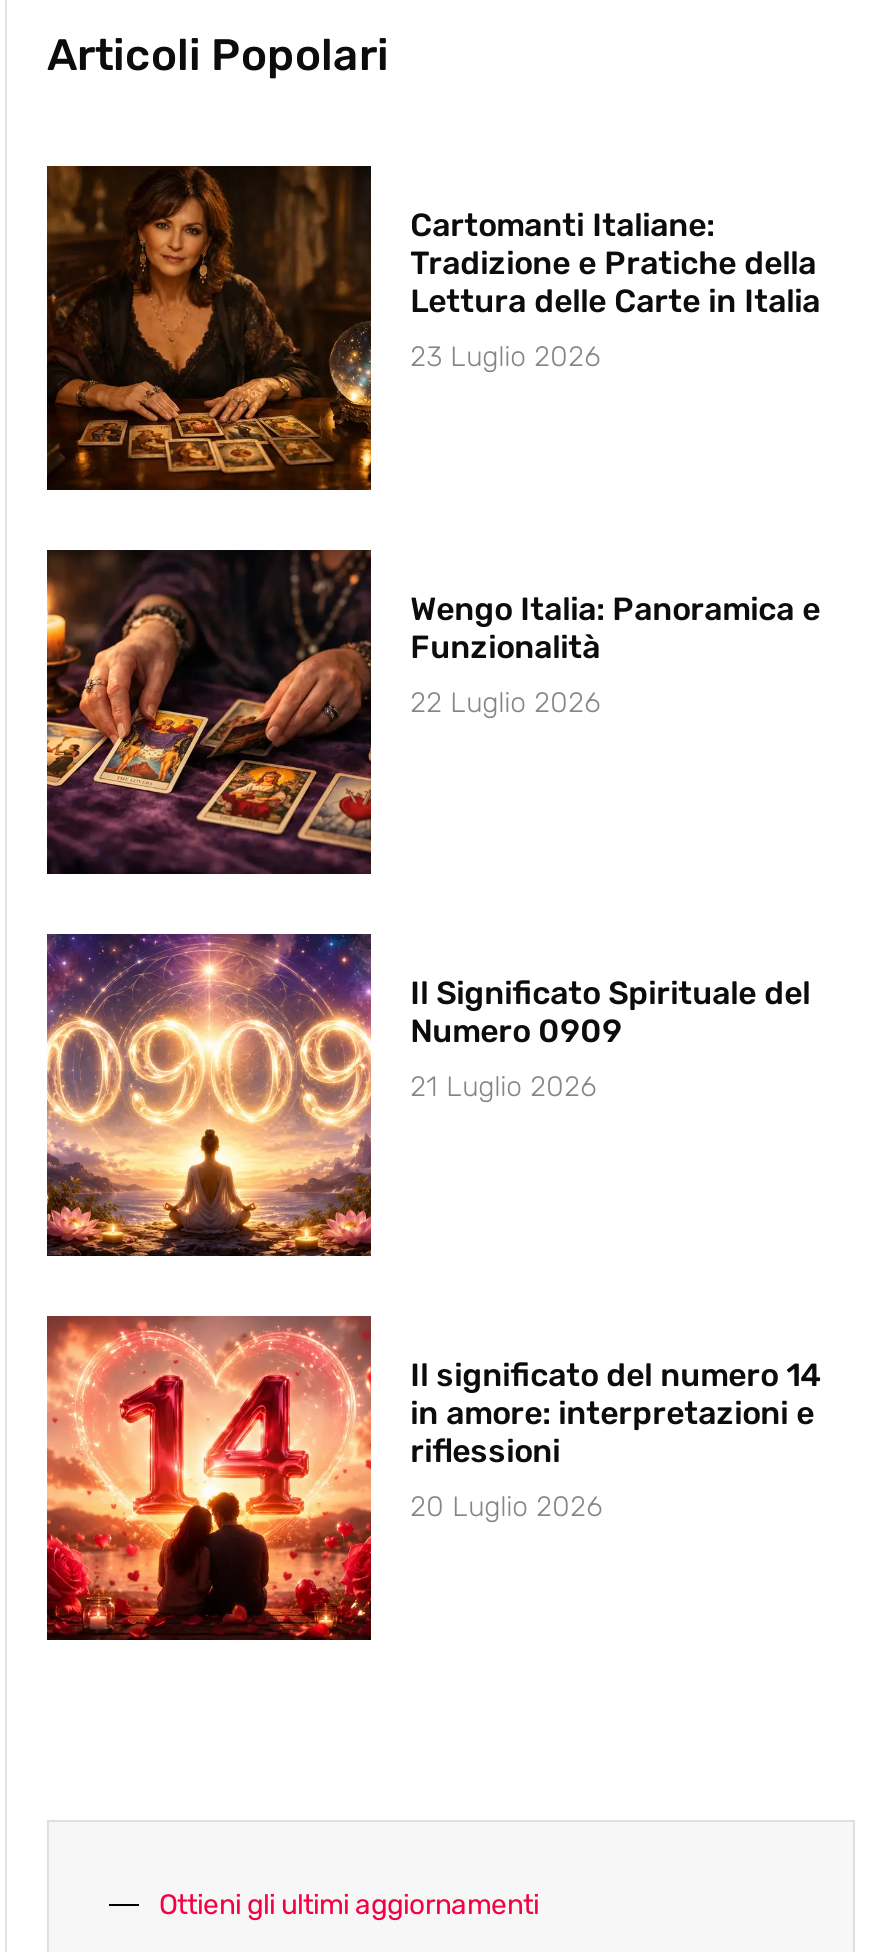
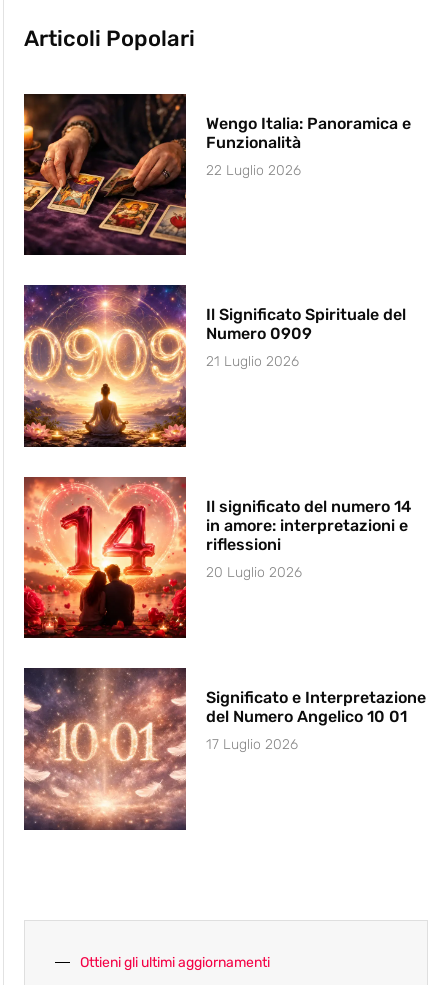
[45,166,820,490] [image] | Cartomanti Italiane: | Tradizione e Pratiche della | Lettura delle Carte in Italia | 23 Luglio 2026 -> none
moved [43,548,820,1525] -> [22,92,411,581]: [image] | Wengo Italia: Panoramica e | Funzionalità | ... | riflessioni | 20 Luglio 2026
none -> [23,667,426,830] [image] | Significato e Interpretazione | del Numero Angelico 10 01 | 17 Luglio 2026

